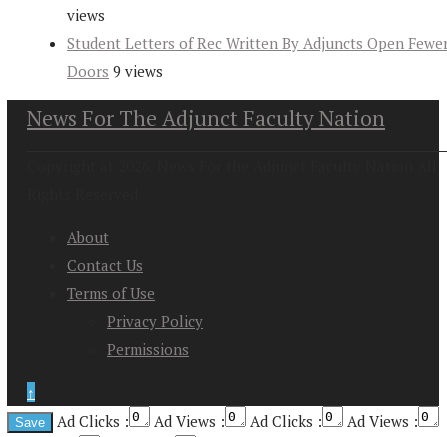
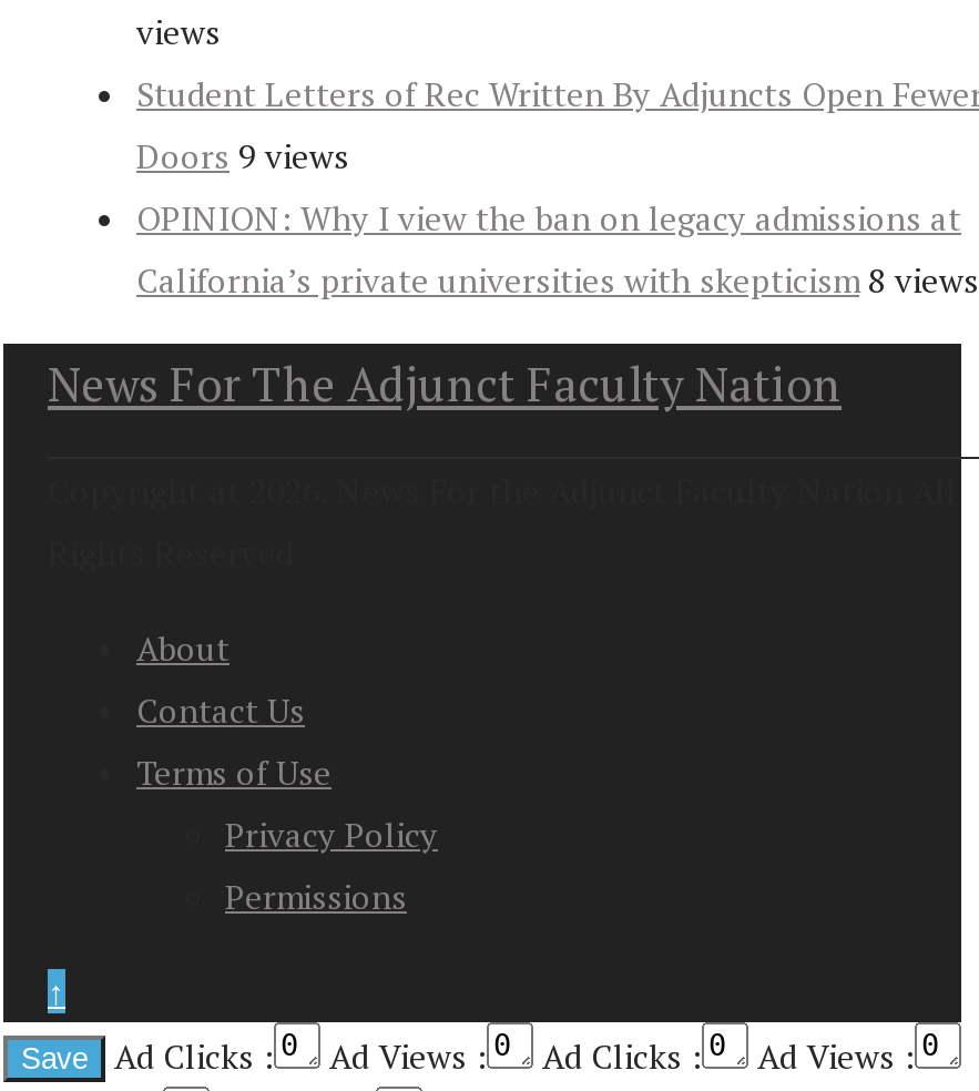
none -> [136,196,979,302] OPINION: Why I view the ban on legacy admissions at | California’s private universities with skepticism 8 views

